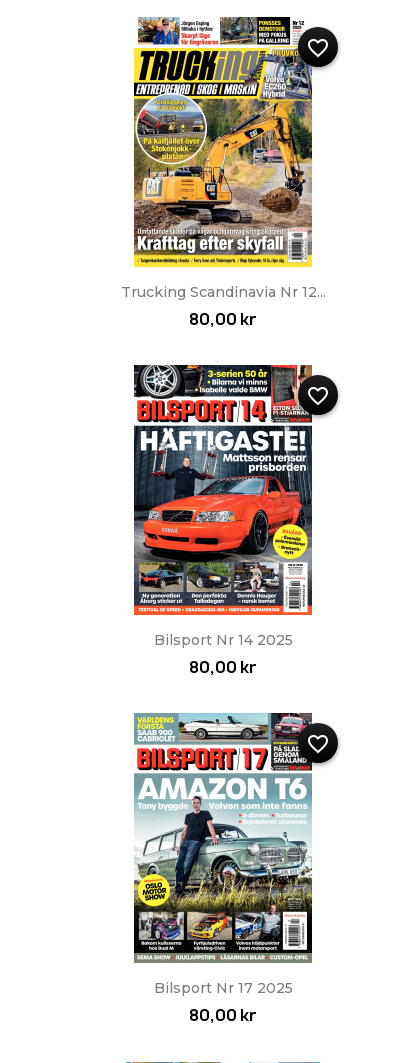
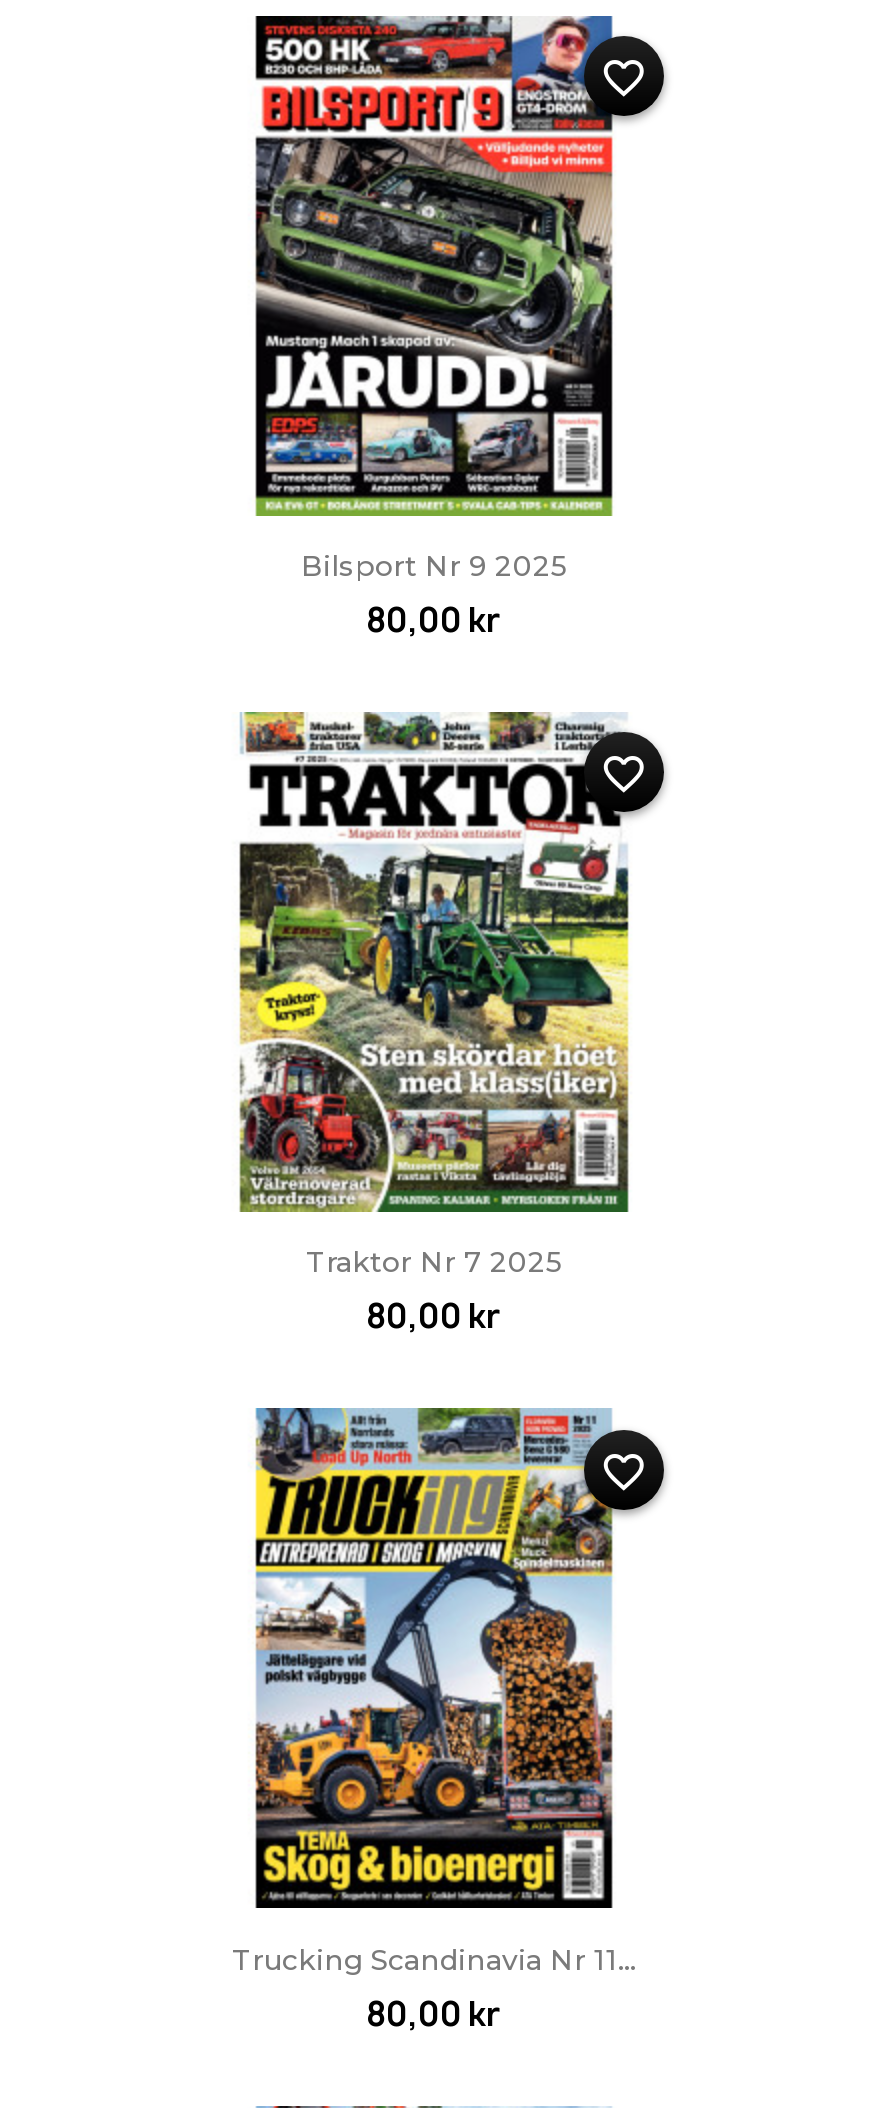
[120,16,325,301] [image] | Trucking Scandinavia Nr 12... -> [254,14,614,583] [image] | Bilsport Nr 9 2025
[126,364,320,649] [image] | Bilsport Nr 14 2025 -> [238,710,630,1280] [image] | Traktor Nr 7 2025
[133,712,313,997] [image] | Bilsport Nr 17 2025 -> [232,1406,636,1977] [image] | Trucking Scandinavia Nr 11...

